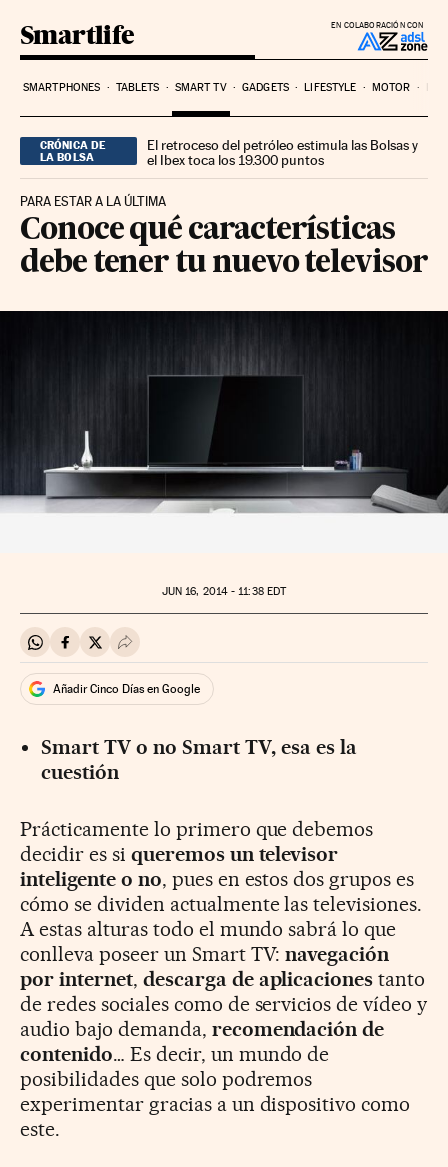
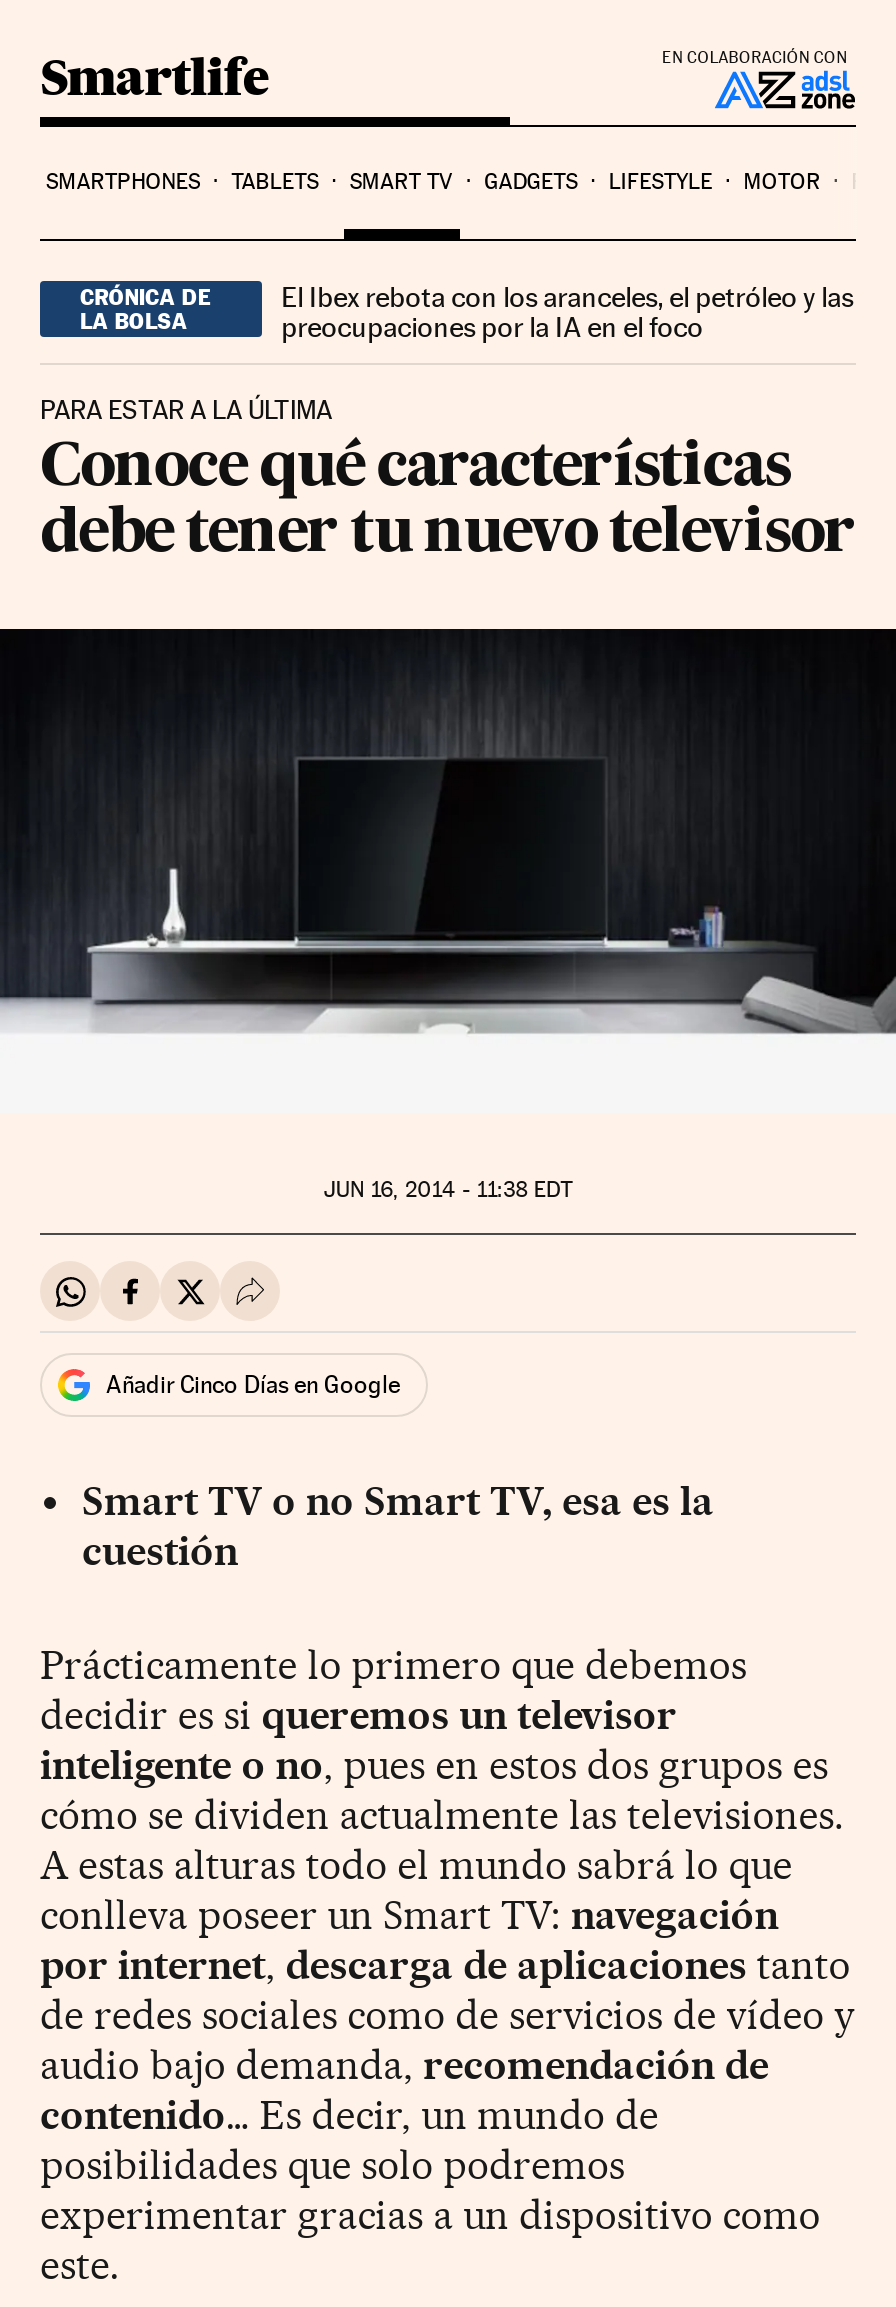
[147,137,418,168] El retroceso del petróleo estimula las Bolsas y | el Ibex toca los 19.300 puntos -> [281,280,853,342] El Ibex rebota con los aranceles, el petróleo y las | preocupaciones por la IA en el foco

